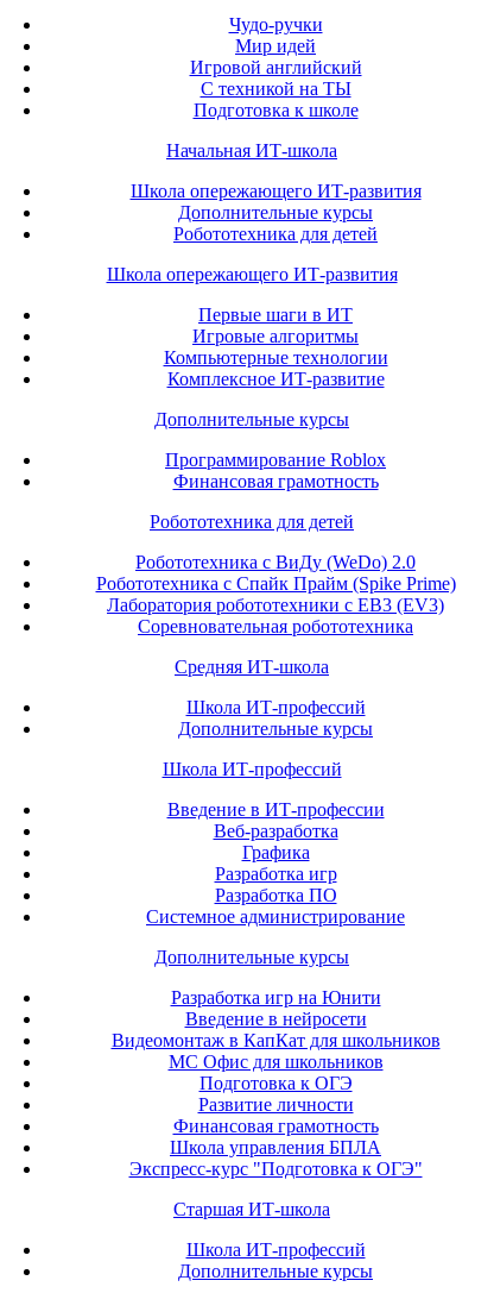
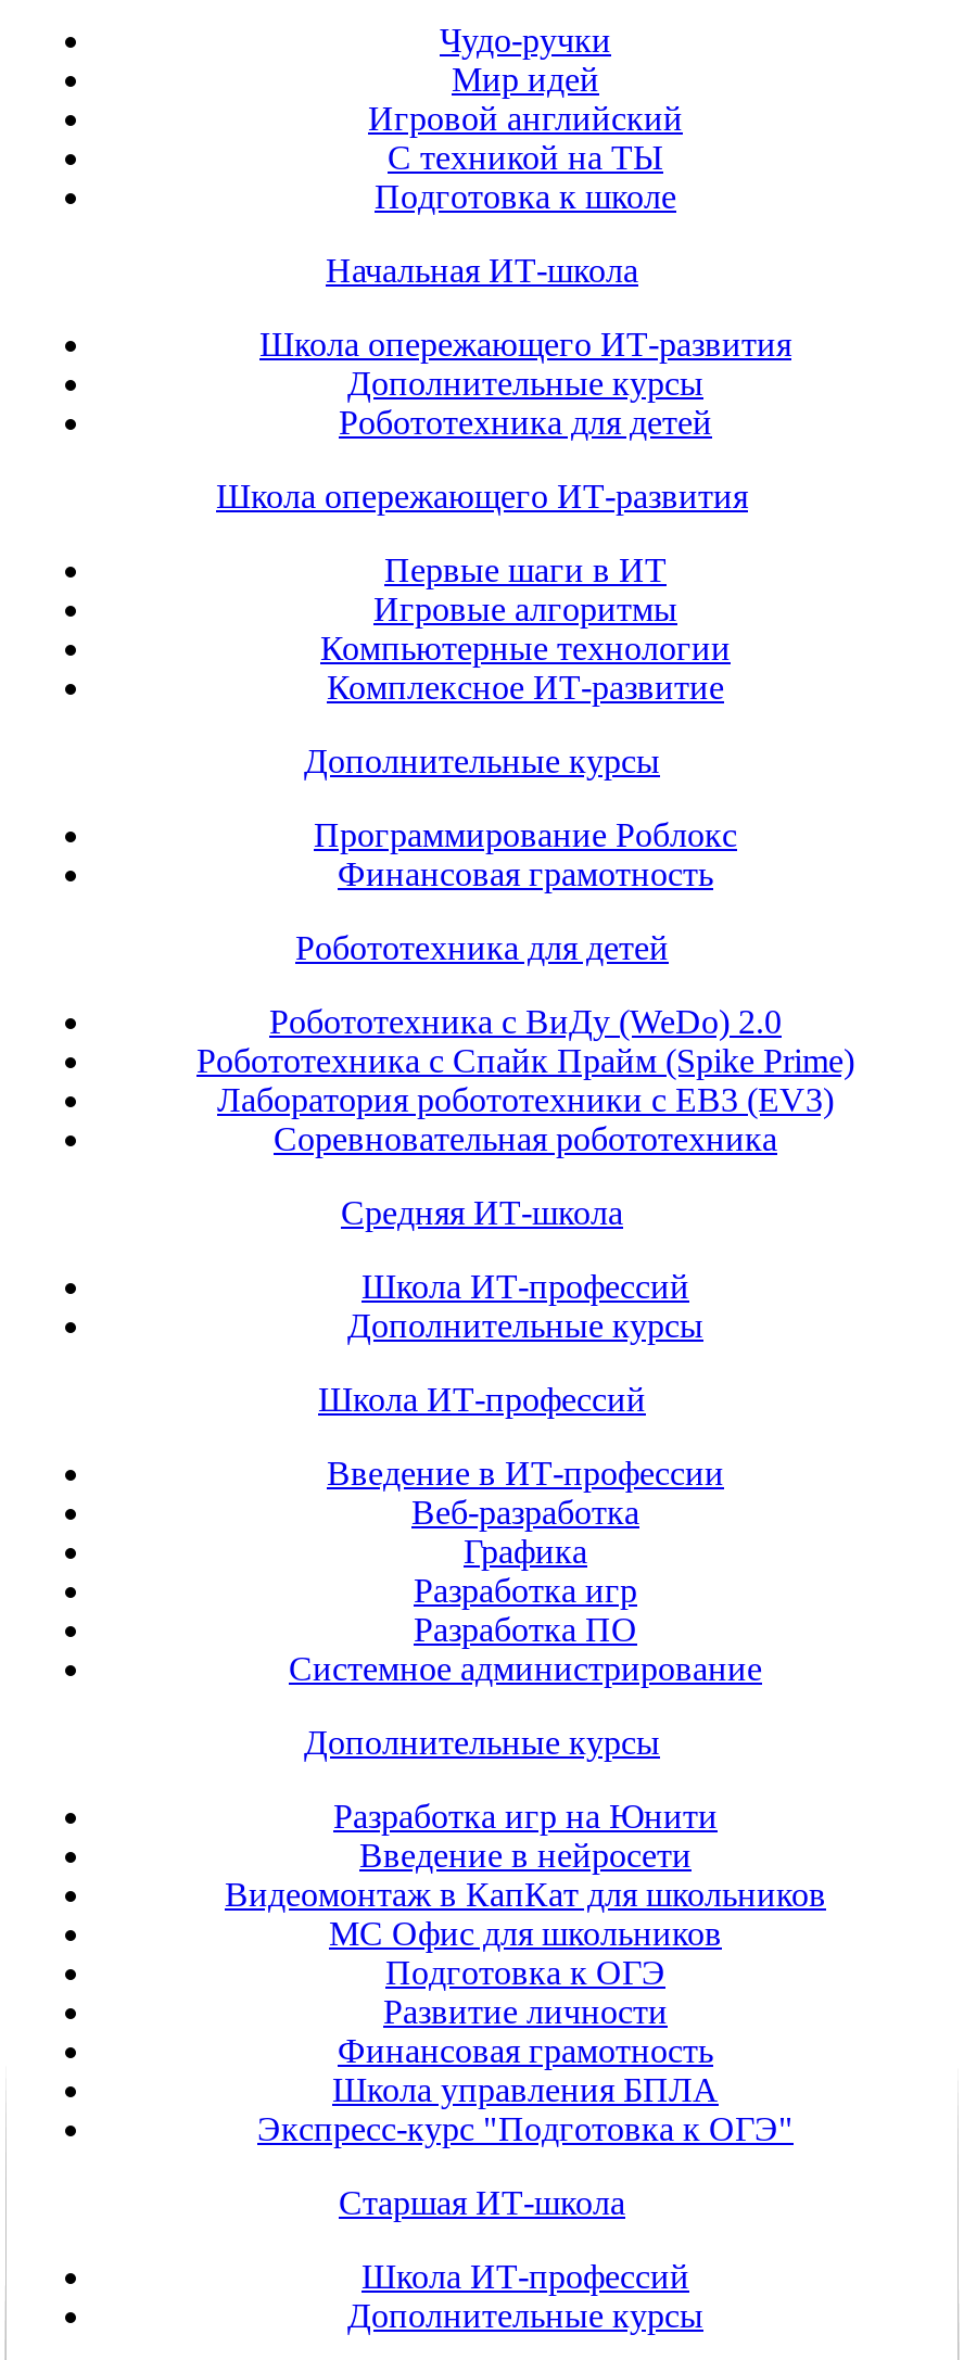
[165,450,386,470] Программирование Roblox -> [314,816,737,853] Программирование Роблокс

